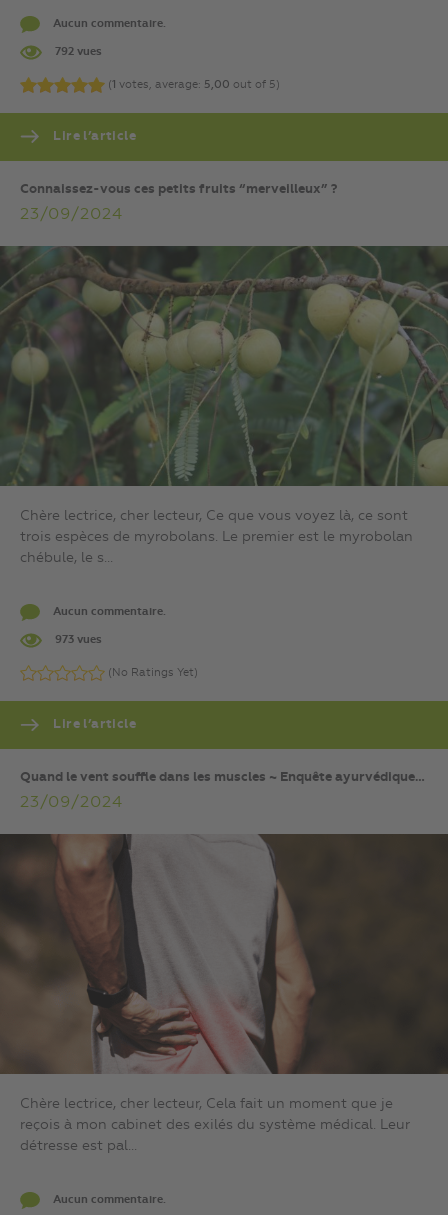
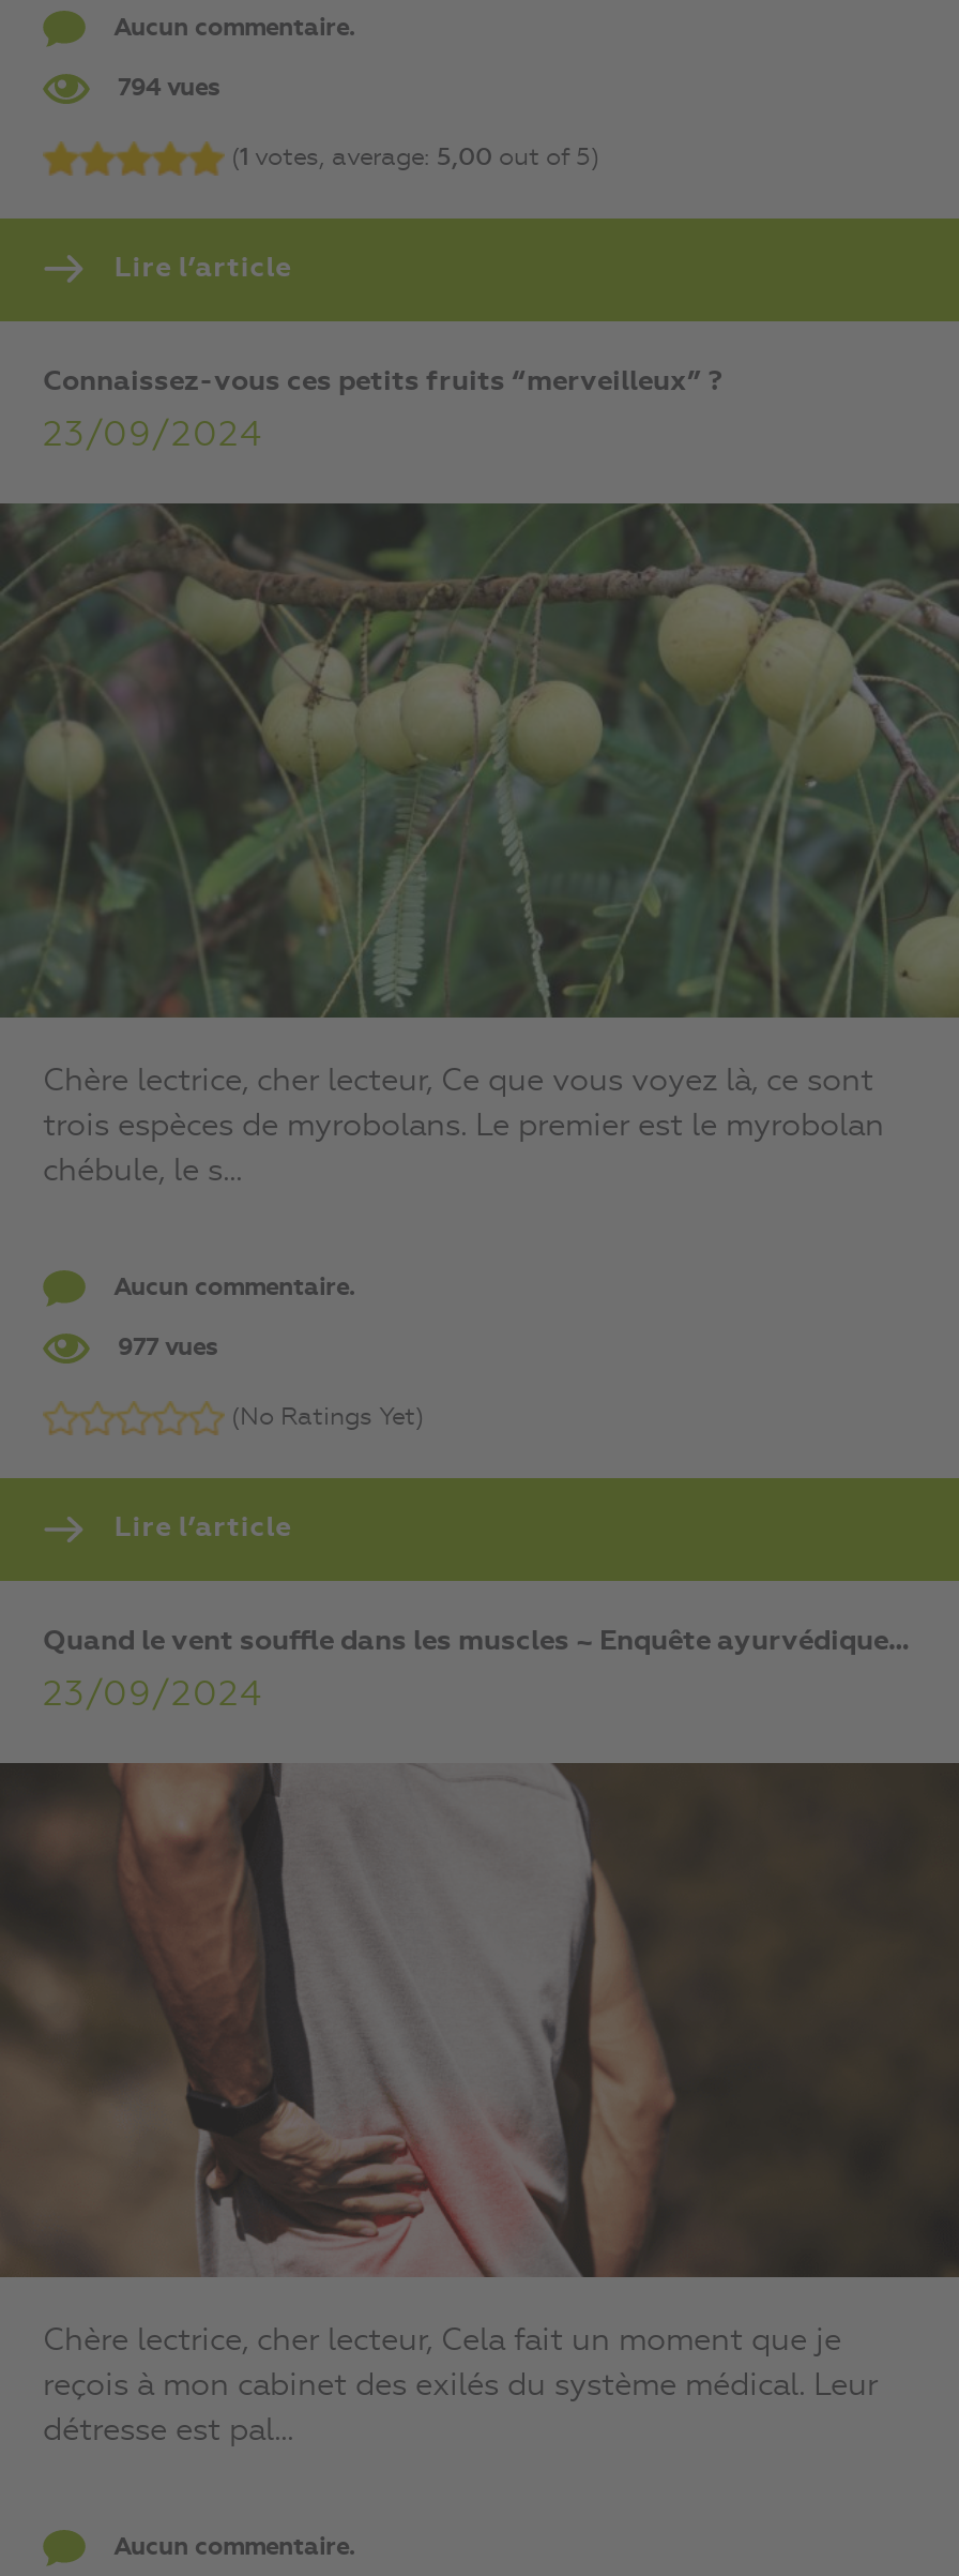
[52,46,102,58] 792 vues -> [111,75,220,100] 794 vues
[52,634,102,646] 973 vues -> [111,1335,218,1361] 977 vues

